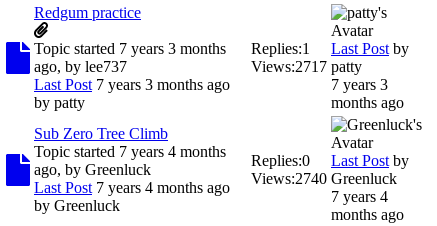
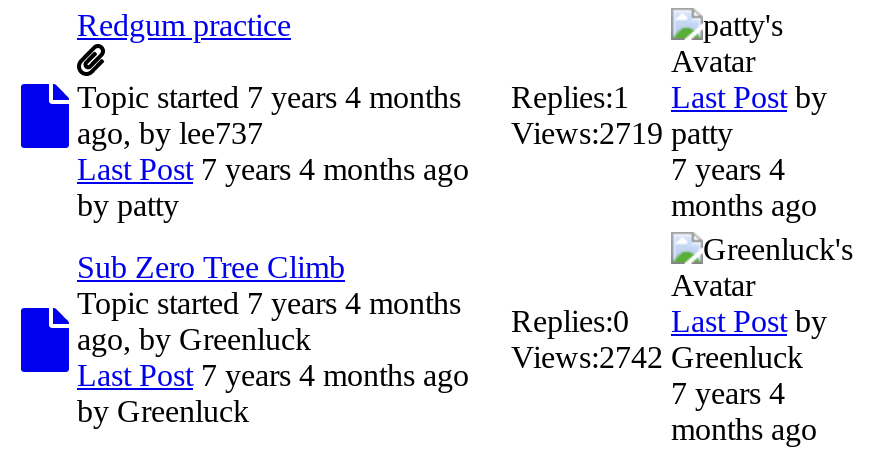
[34,40,226,57] Topic started 7 years 3 months -> [77,80,461,114] Topic started 7 years 4 months
[251,58,362,75] Views:2717 patty -> [511,116,733,150] Views:2719 patty
[34,76,230,93] Last Post 7 years 3 months ago -> [77,152,469,186] Last Post 7 years 4 months ago
[331,76,388,93] 7 years 3 -> [671,152,785,186] 7 years 4
[251,170,397,187] Views:2740 Greenluck -> [511,340,803,374] Views:2742 Greenluck

